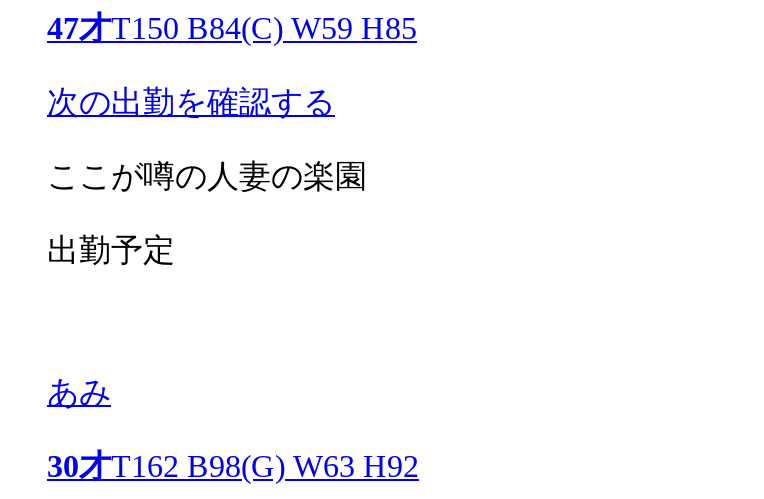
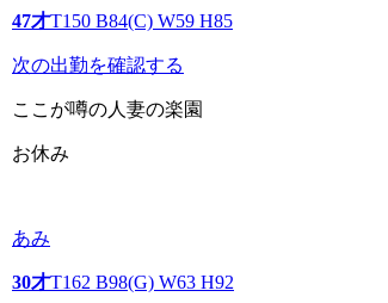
[47,232,175,266] 出勤予定 -> [12,143,69,163] お休み

